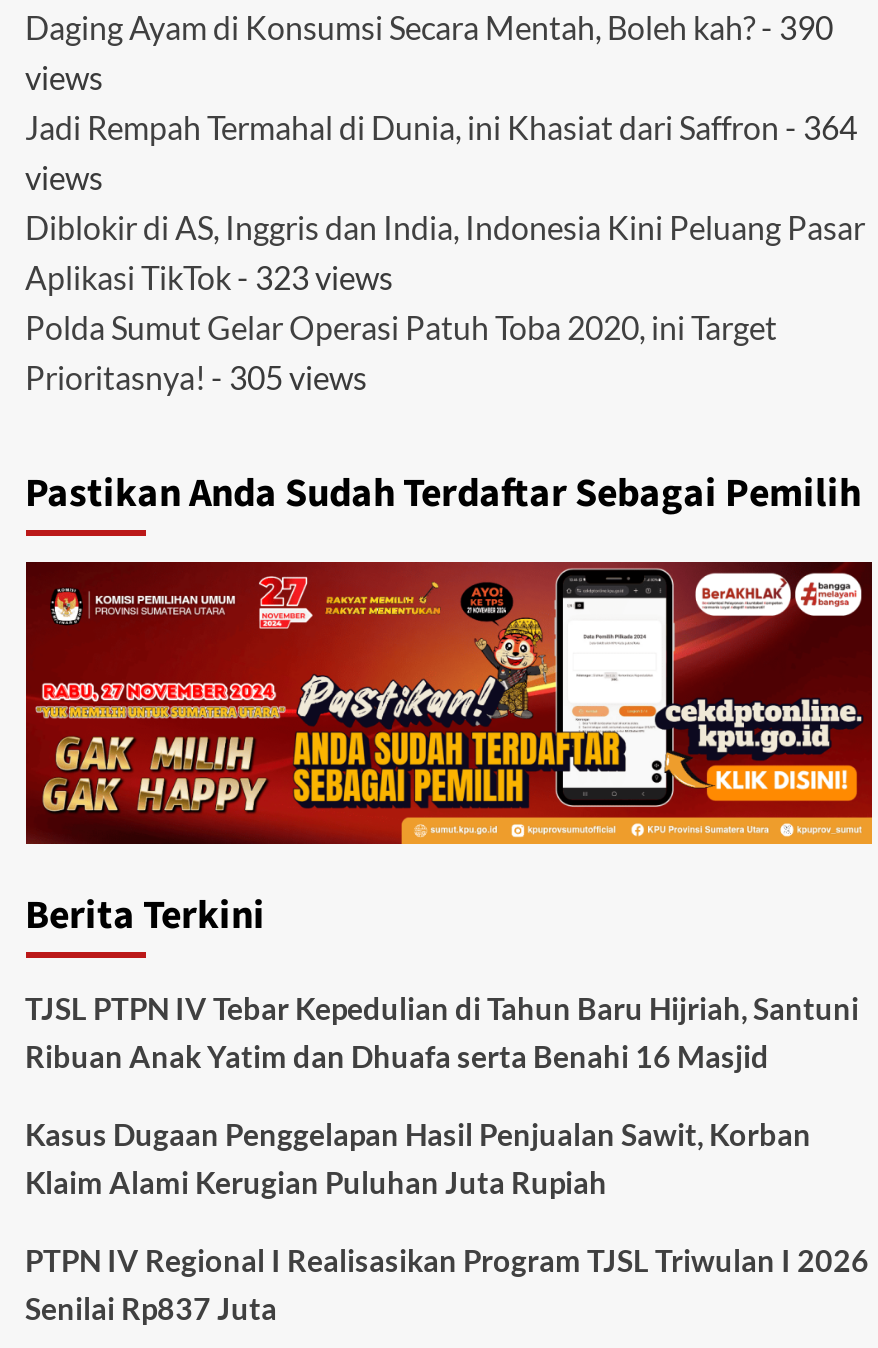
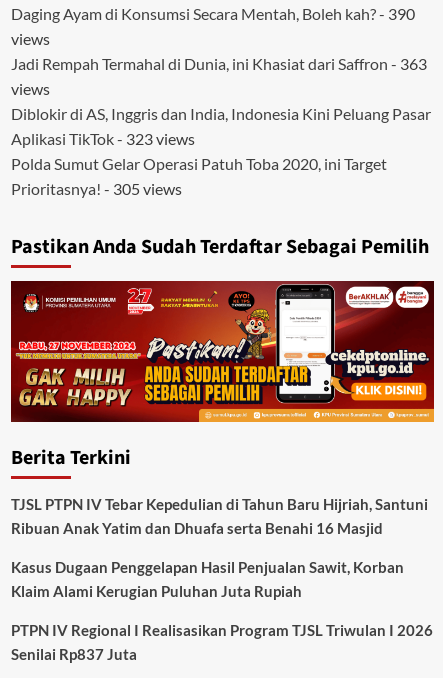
[25,108,857,146] Jadi Rempah Termahal di Dunia, ini Khasiat dari Saffron - 364 -> [10,54,426,73] Jadi Rempah Termahal di Dunia, ini Khasiat dari Saffron - 363

